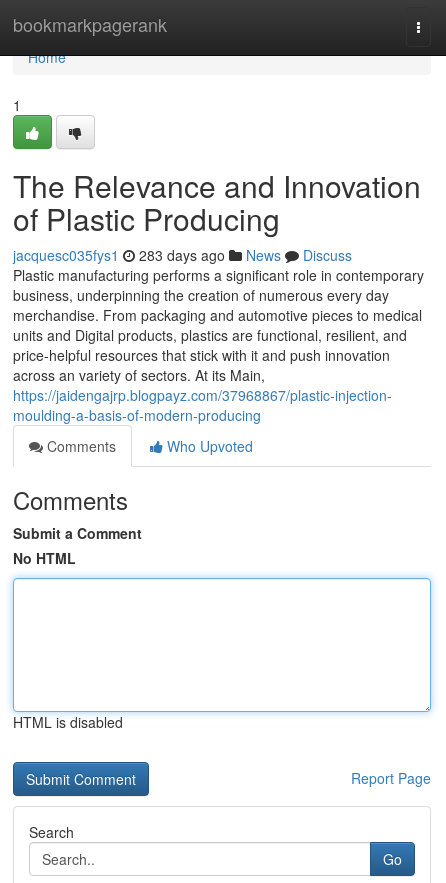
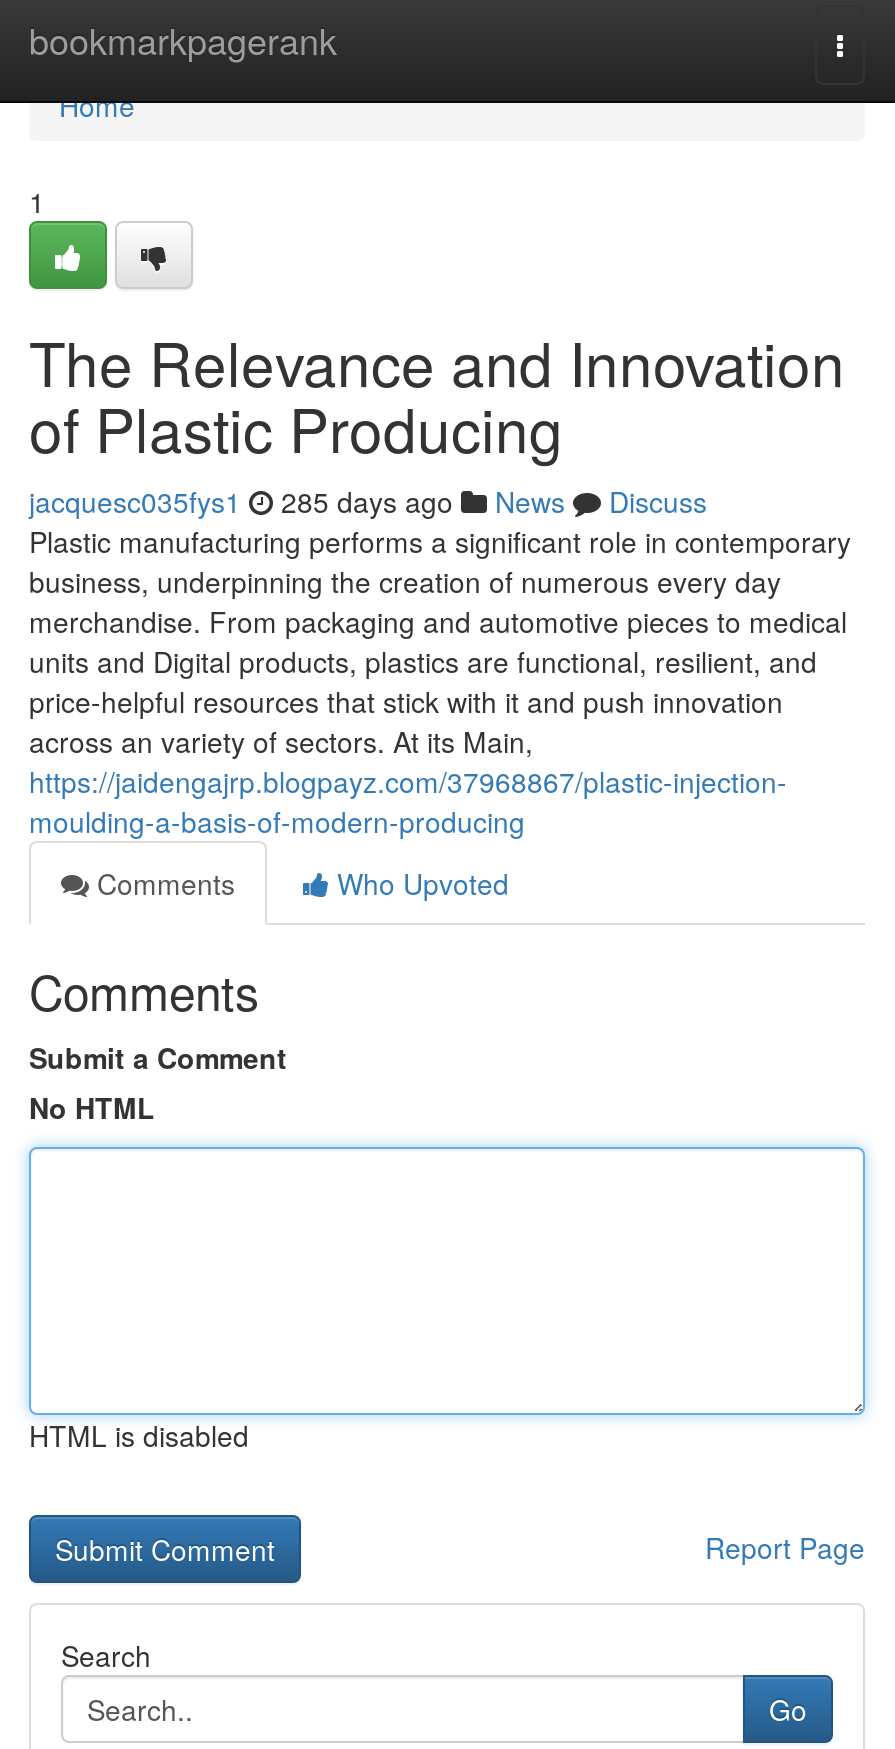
[13,245,352,265] jacquesc035fys1 283 days ago News Discuss -> [29,481,707,521] jacquesc035fys1 285 days ago News Discuss

